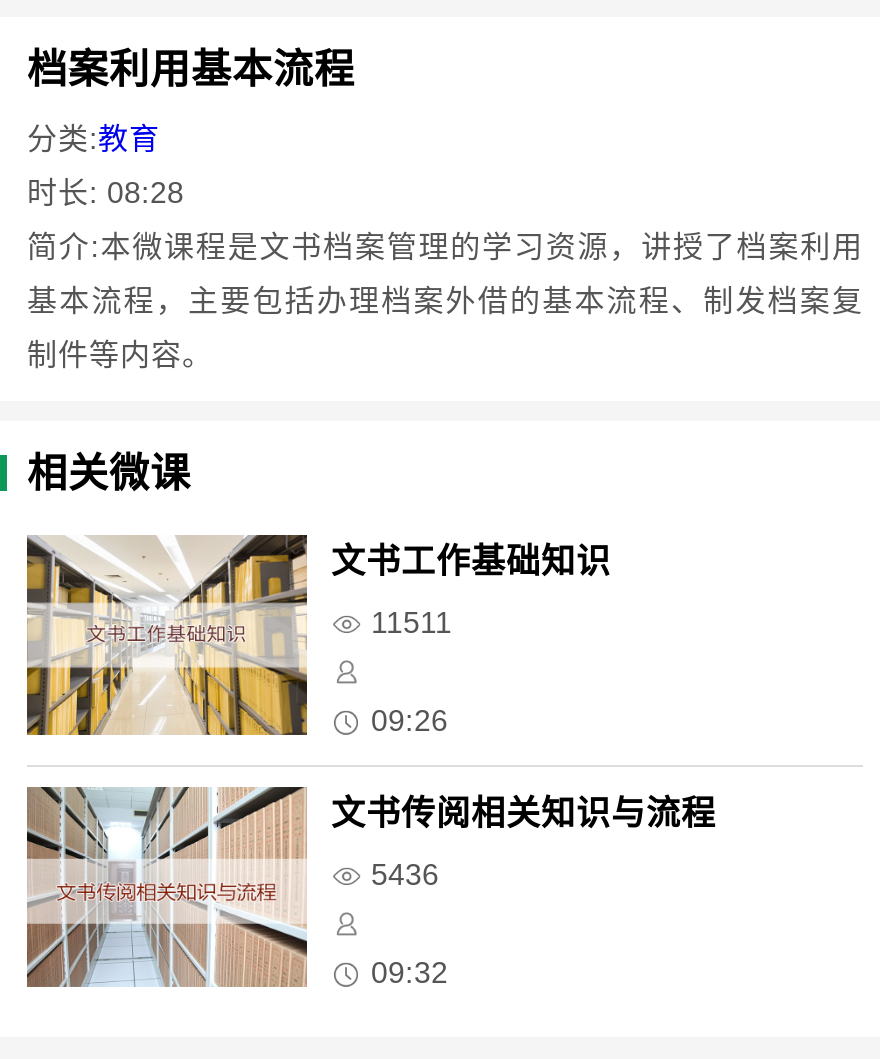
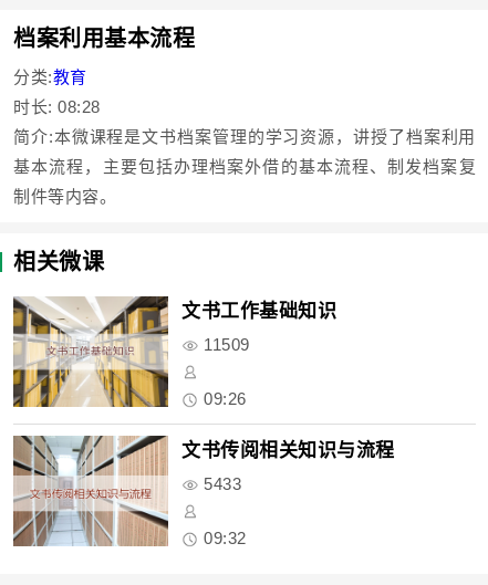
[371,605,452,639] 11511 -> [204,335,250,354] 11509
[371,857,439,891] 5436 -> [204,474,241,493] 5433

